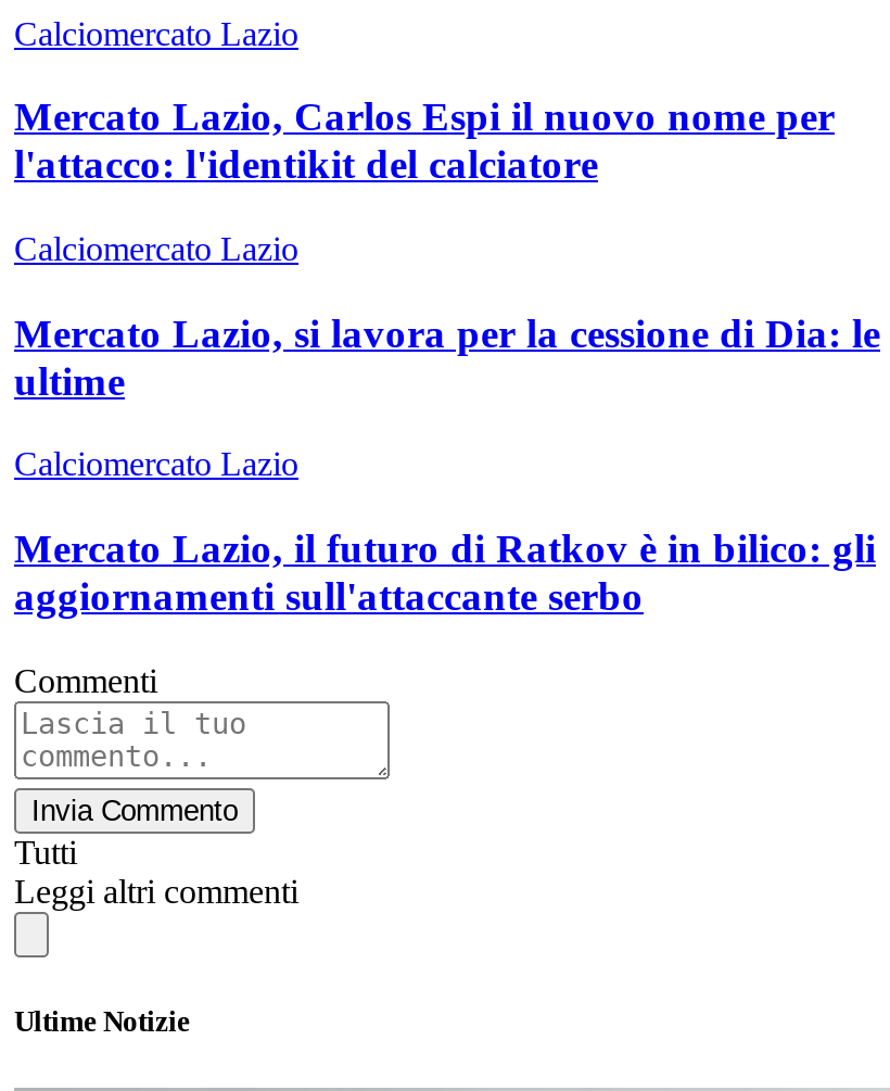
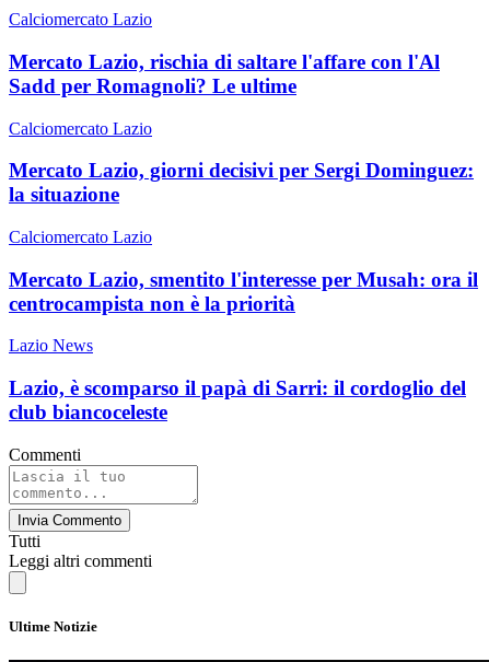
[14,94,835,188] Mercato Lazio, Carlos Espi il nuovo nome per | l'attacco: l'identikit del calciatore -> [9,50,440,97] Mercato Lazio, rischia di saltare l'affare con l'Al | Sadd per Romagnoli? Le ultime
[14,310,880,403] Mercato Lazio, si lavora per la cessione di Dia: le | ultime -> [9,159,474,206] Mercato Lazio, giorni decisivi per Sergi Dominguez: | la situazione
[14,526,876,619] Mercato Lazio, il futuro di Ratkov è in bilico: gli | aggiornamenti sull'attaccante serbo -> [9,268,478,424] Mercato Lazio, smentito l'interesse per Musah: ora il | centrocampista non è la priorità | Lazio News | Lazio, è scomparso il papà di Sarri: il cordoglio del | club biancoceleste

